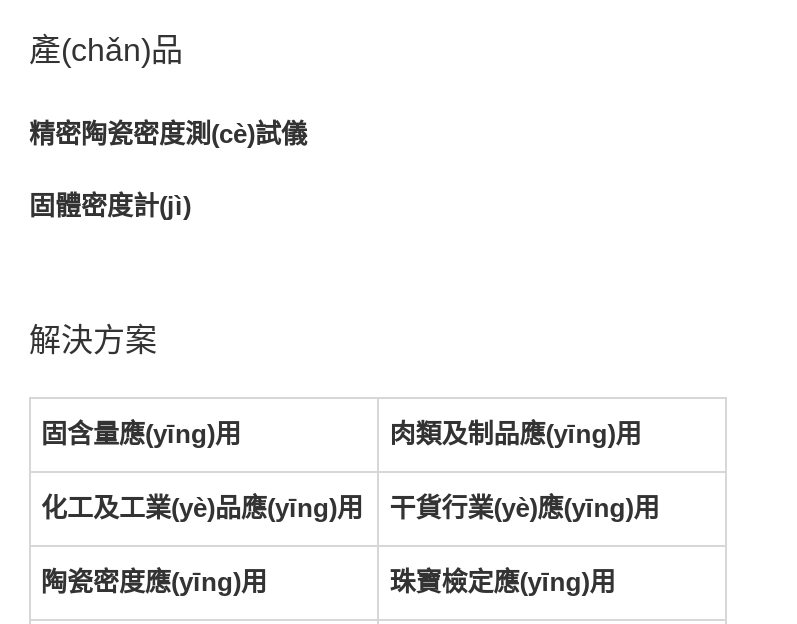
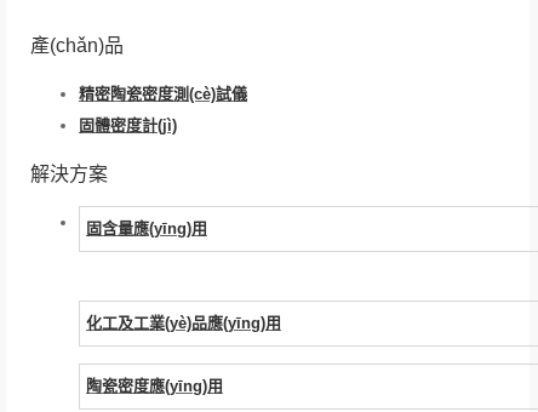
moved [29,323,241,449] -> [30,164,207,238]: 解決方案 | 固含量應(yīng)用
[389,419,641,449] 肉類及制品應(yīng)用 -> none
[389,493,659,523] 干貨行業(yè)應(yīng)用 -> none
[389,567,615,597] 珠寶檢定應(yīng)用 -> none

